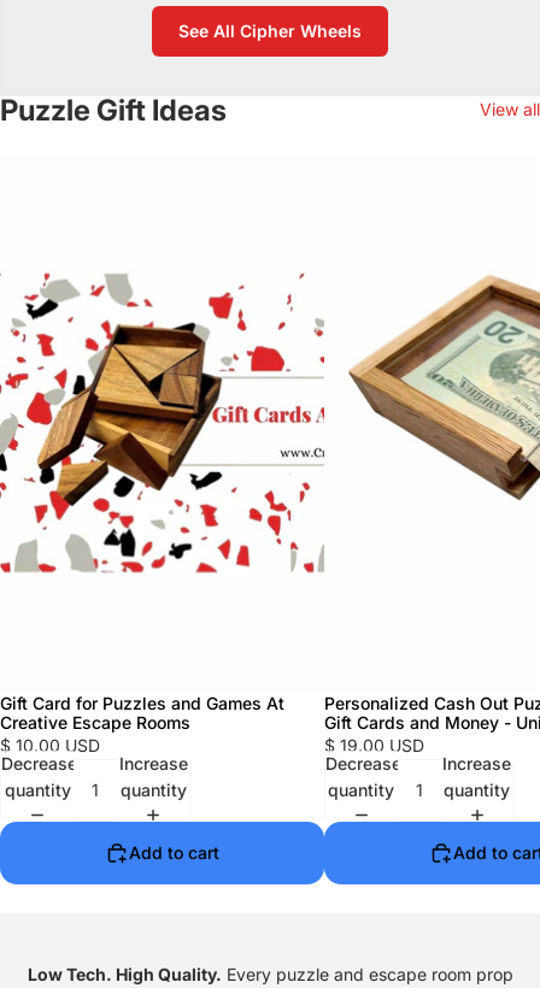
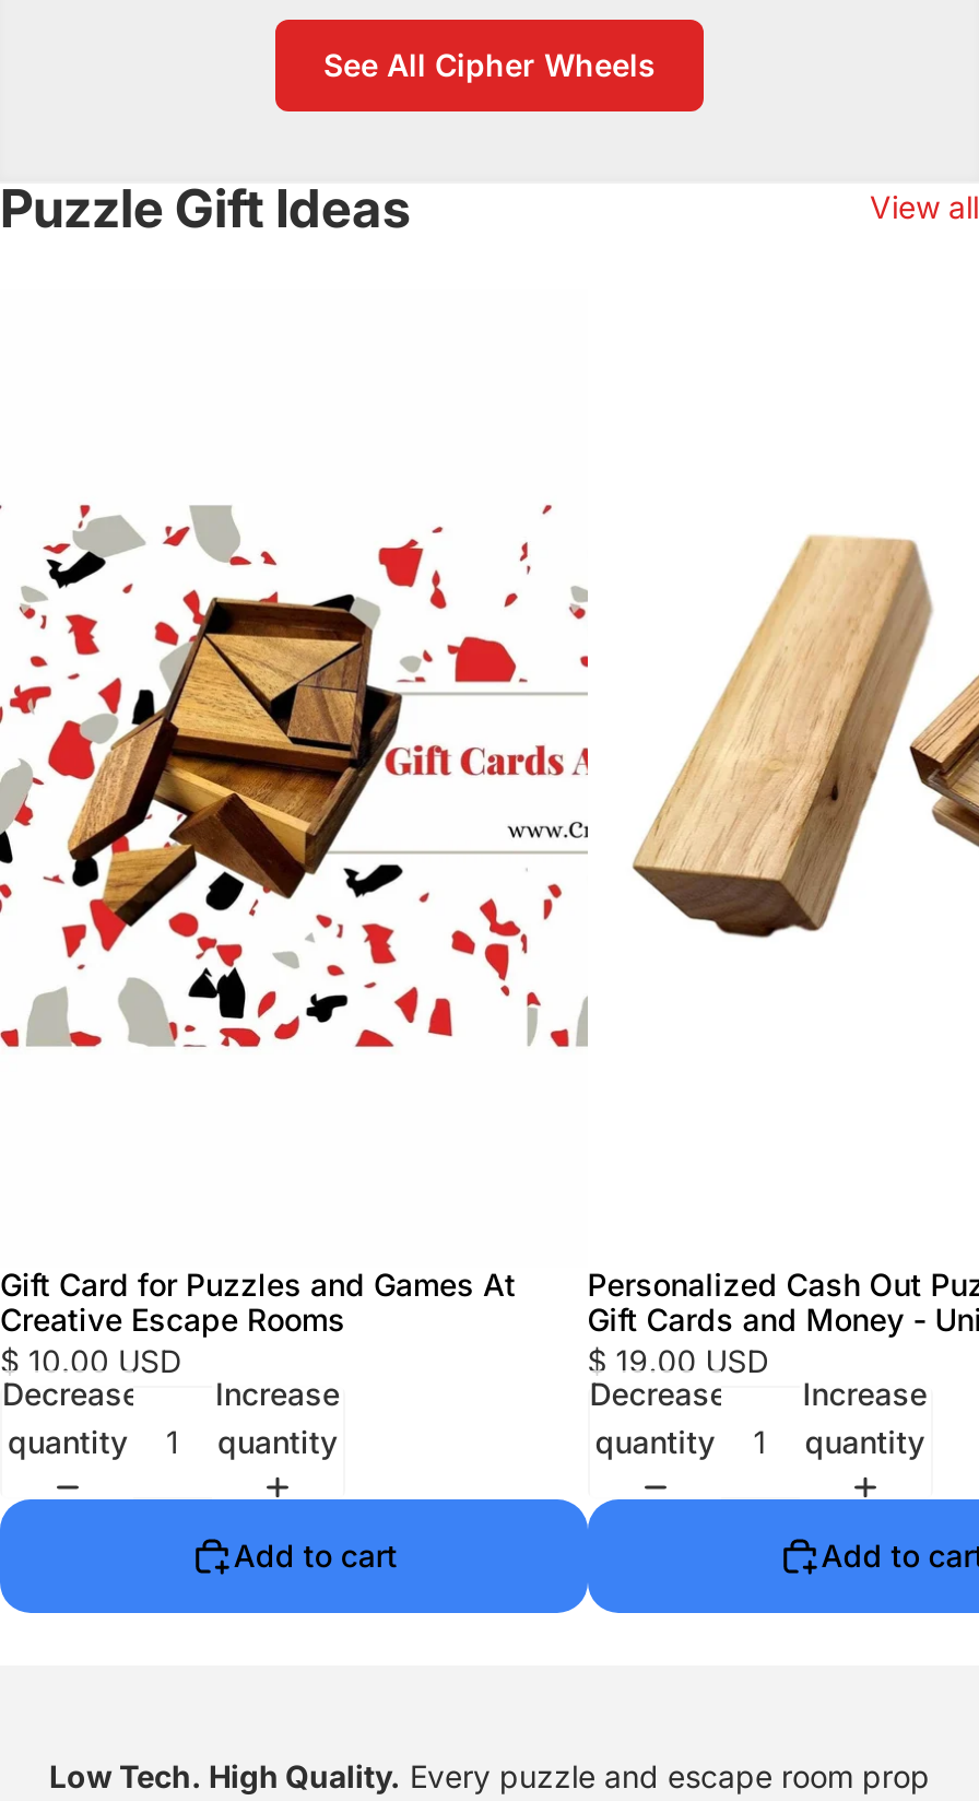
[347,275,536,512] [image] -> [632,509,972,940] [image]

